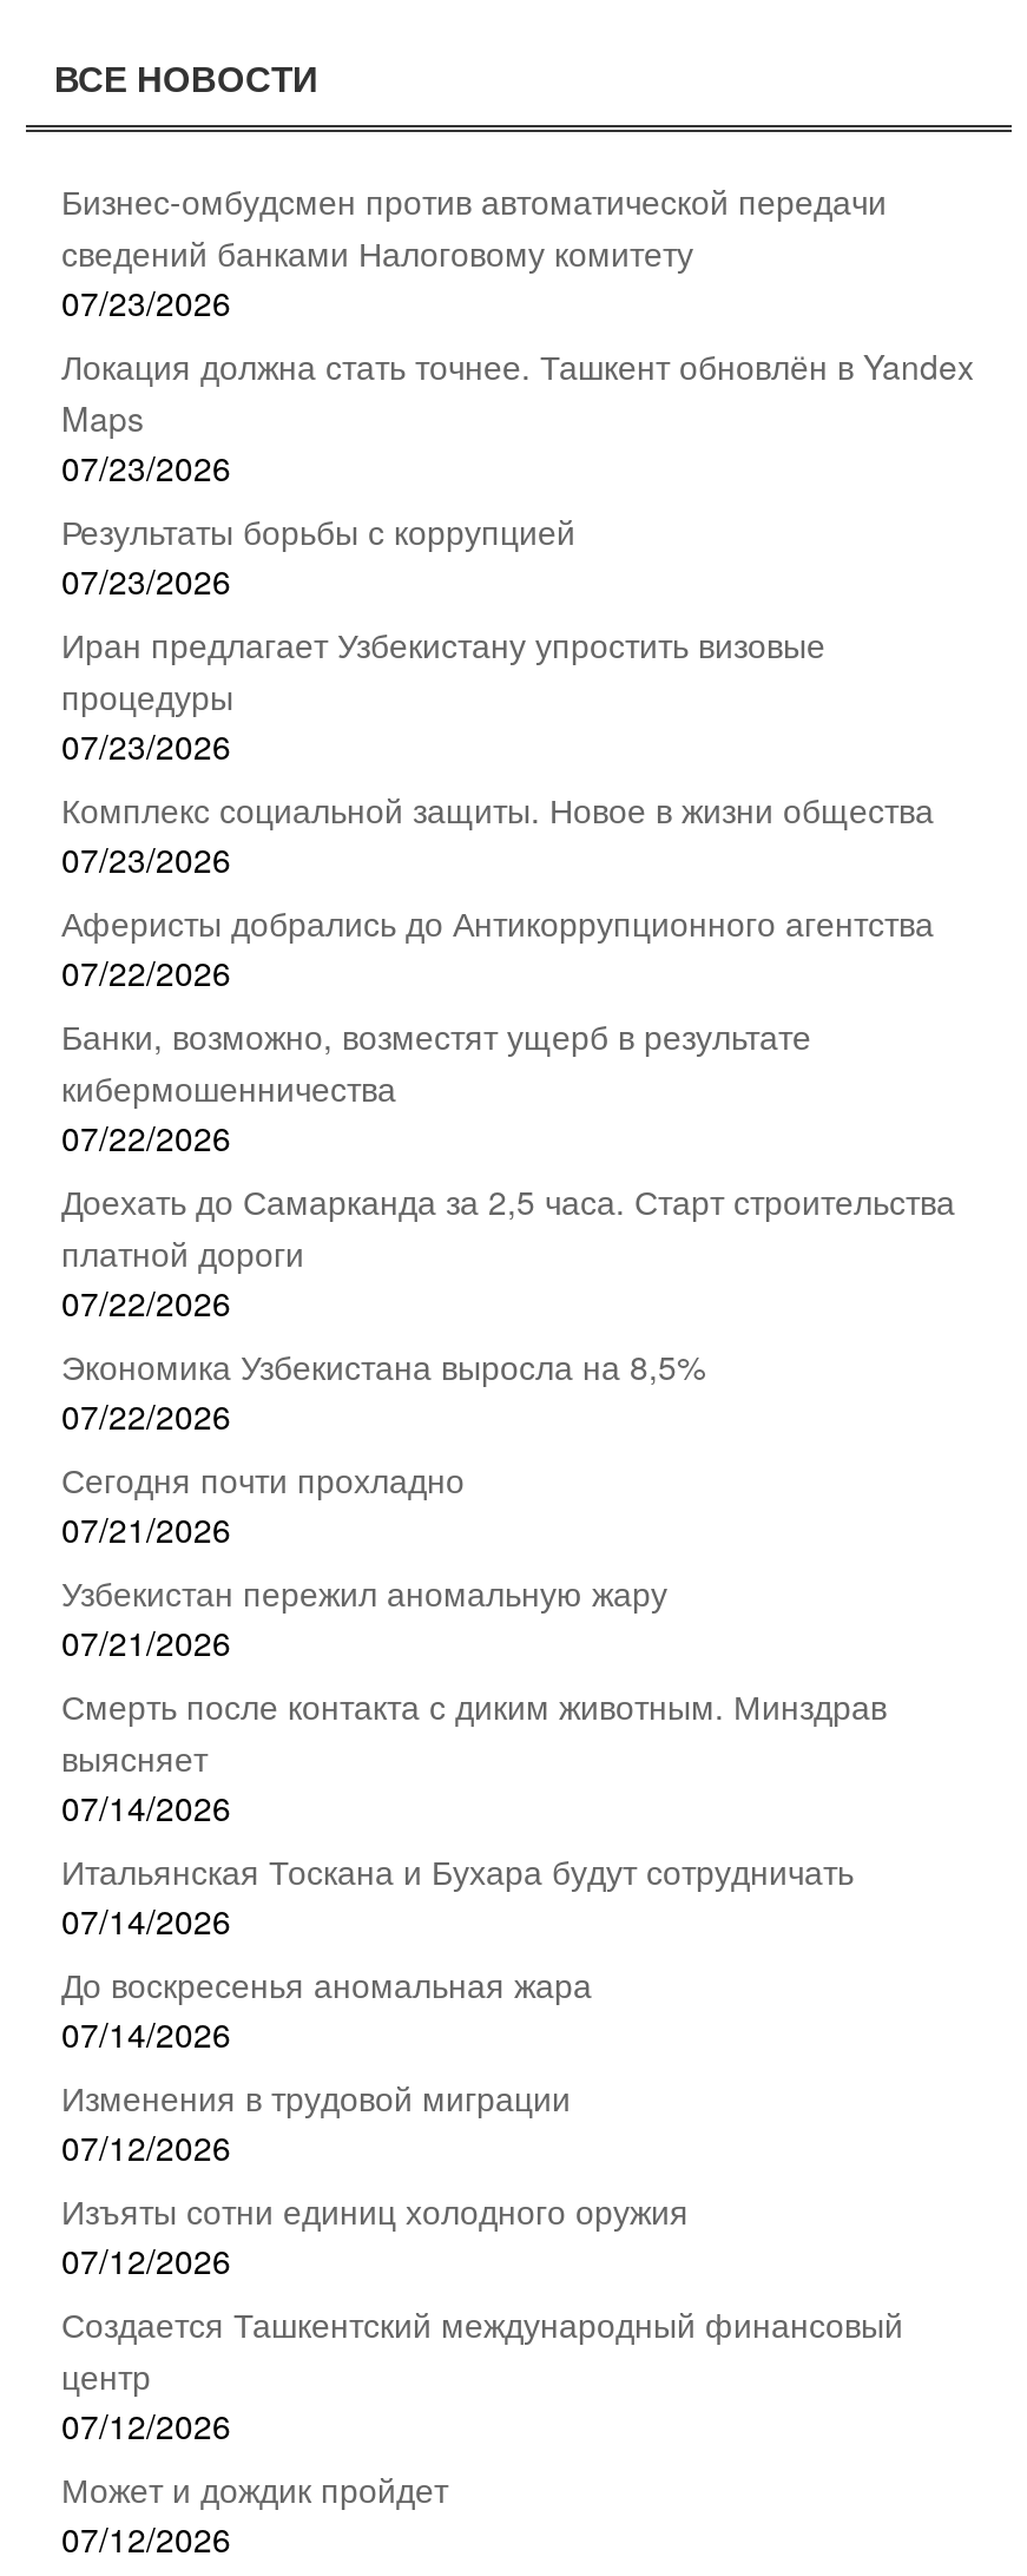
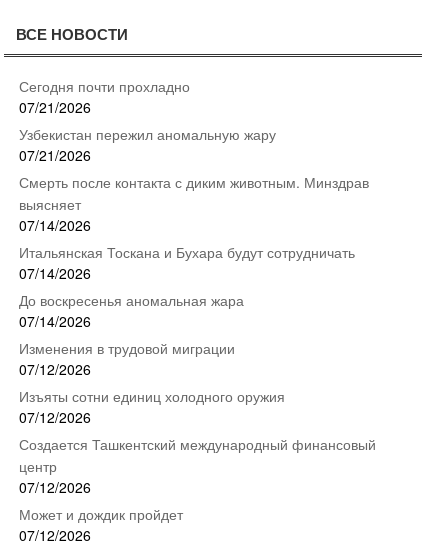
[61,177,974,1439] Бизнес-омбудсмен против автоматической передачи | сведений банками Налоговому комитету | 07/23/2026 | Локация должна стать точнее. Ташкент обновлён в Yandex | Maps | 07/23/2026 | Результаты борьбы с коррупцией | 07/23/2026 | Иран предлагает Узбекистану упростить визовые | процедуры | 07/23/2026 | Комплекс социальной защиты. Новое в жизни общества | 07/23/2026 | Аферисты добрались до Антикоррупционного агентства | 07/22/2026 | Банки, возможно, возместят ущерб в результате | кибермошенничества | 07/22/2026 | Доехать до Самарканда за 2,5 часа. Старт строительства | платной дороги | 07/22/2026 | Экономика Узбекистана выросла на 8,5% | 07/22/2026 -> none

